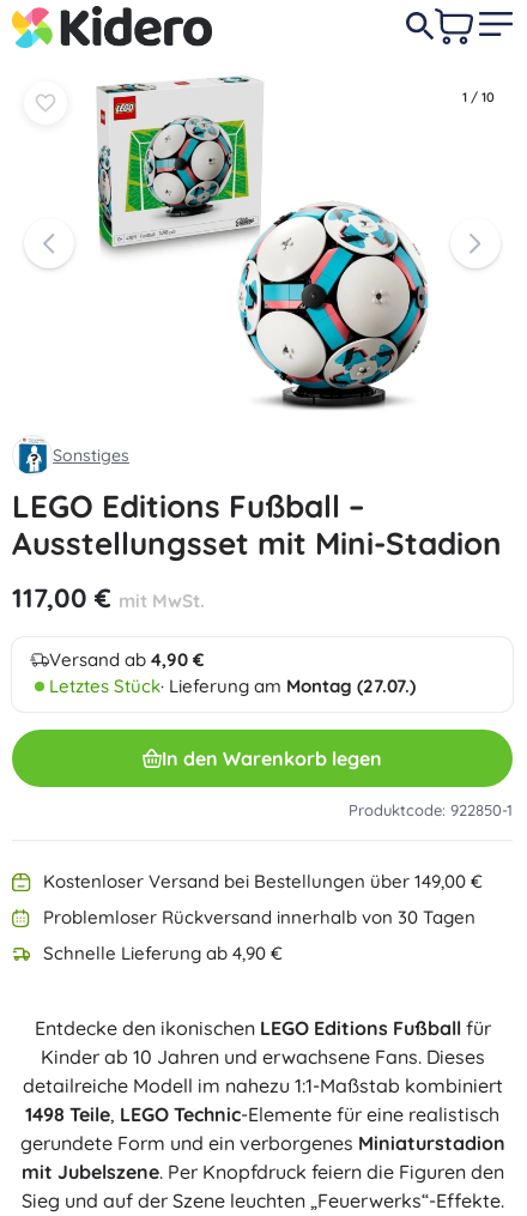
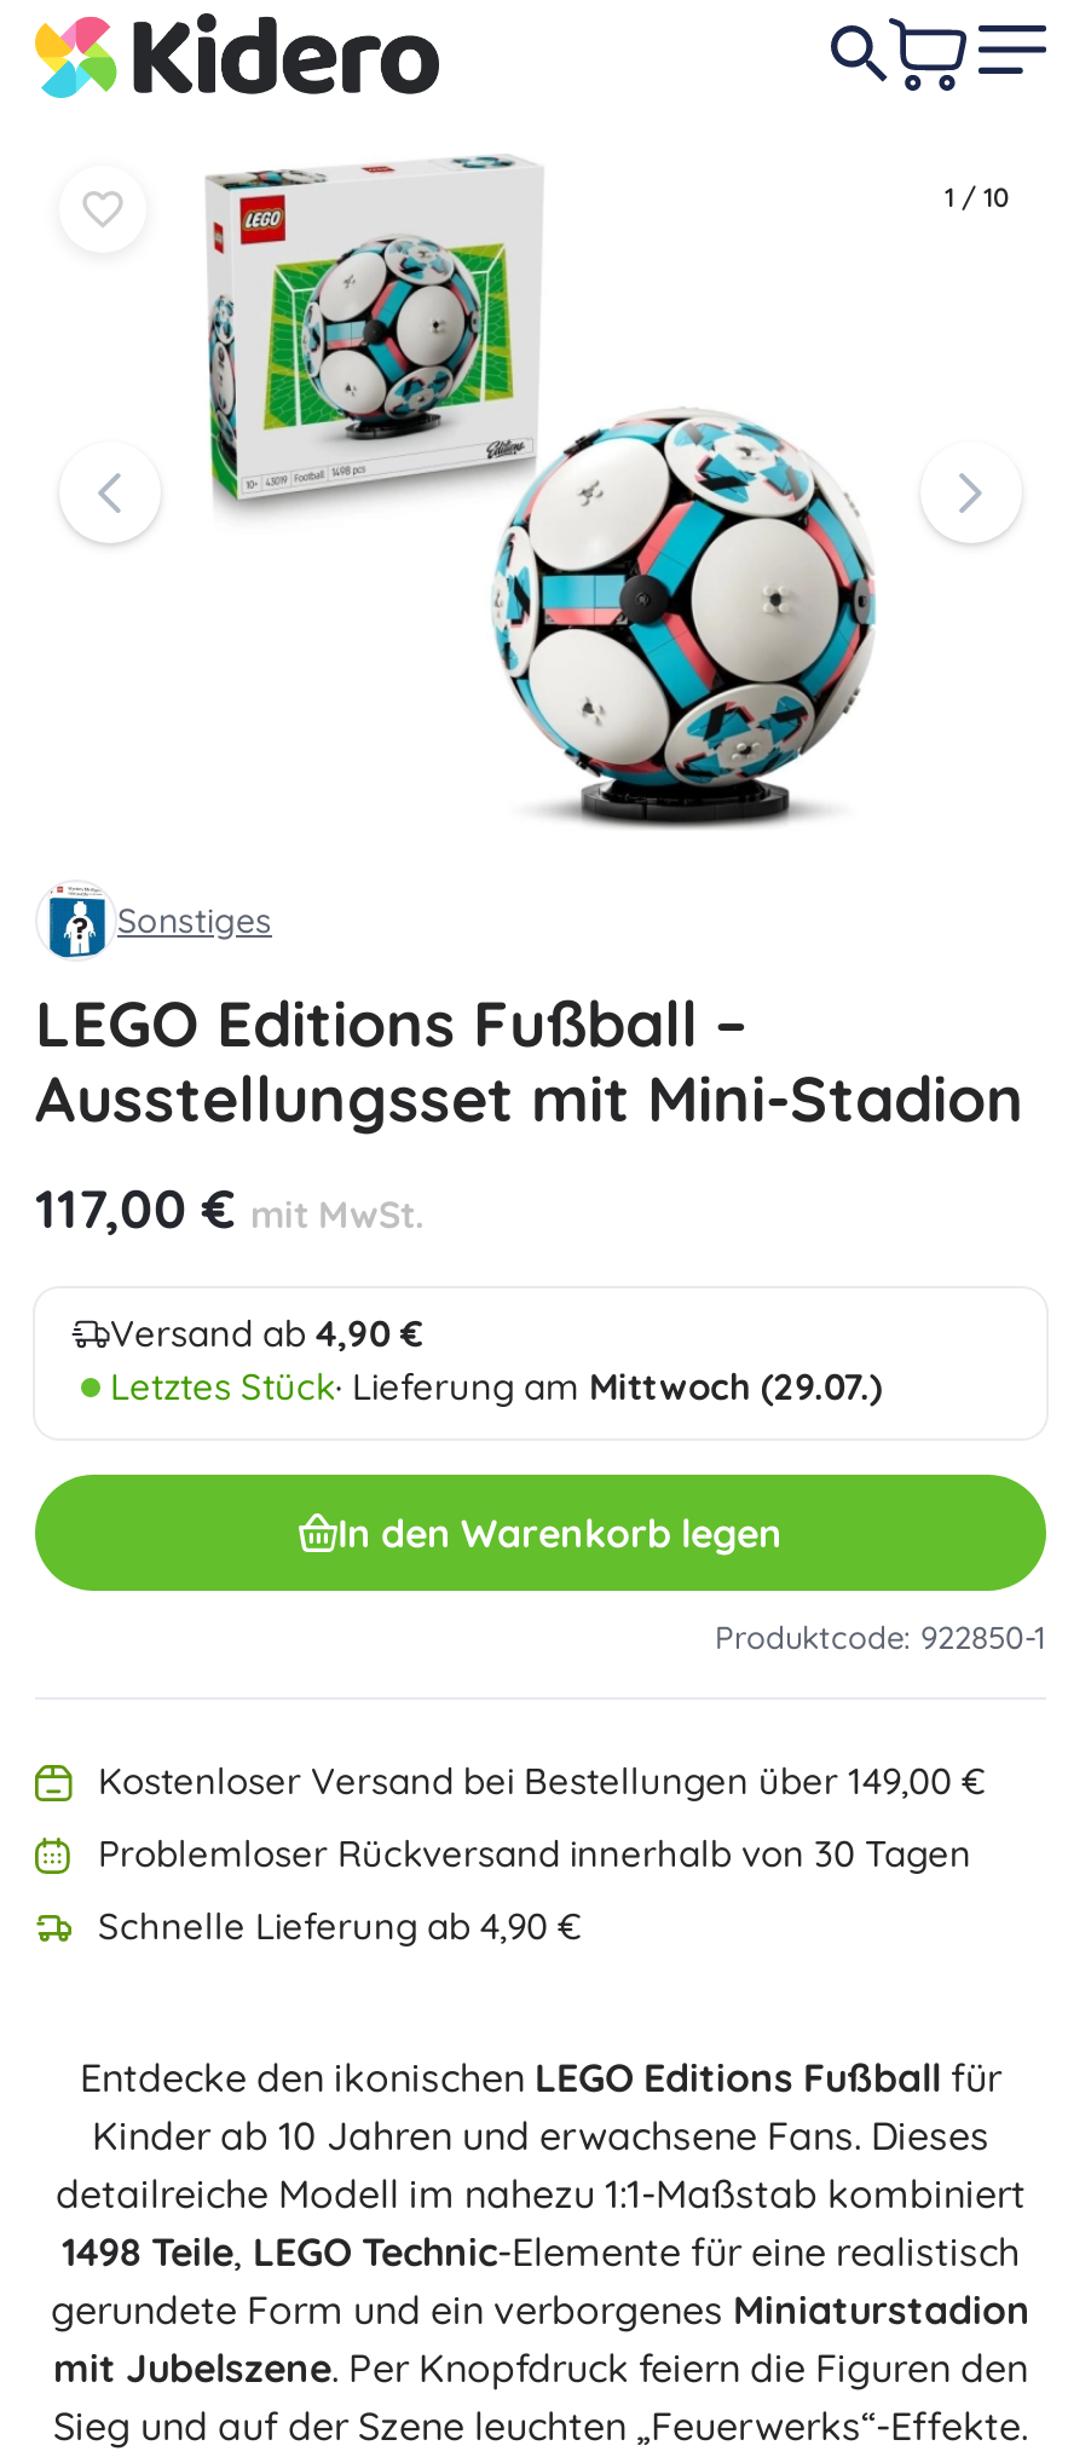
[49,674,416,697] Letztes Stück · Lieferung am Montag (27.07.) -> [110,1363,882,1409] Letztes Stück · Lieferung am Mittwoch (29.07.)

